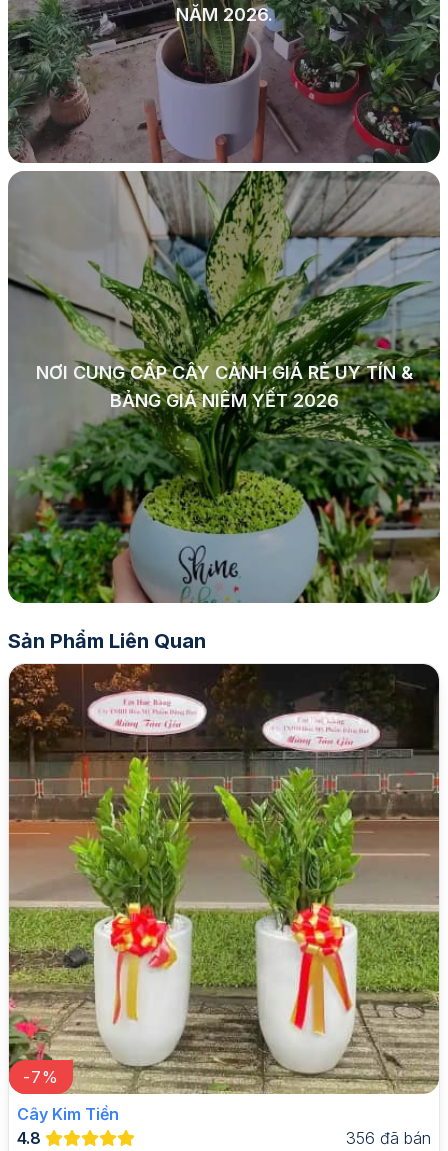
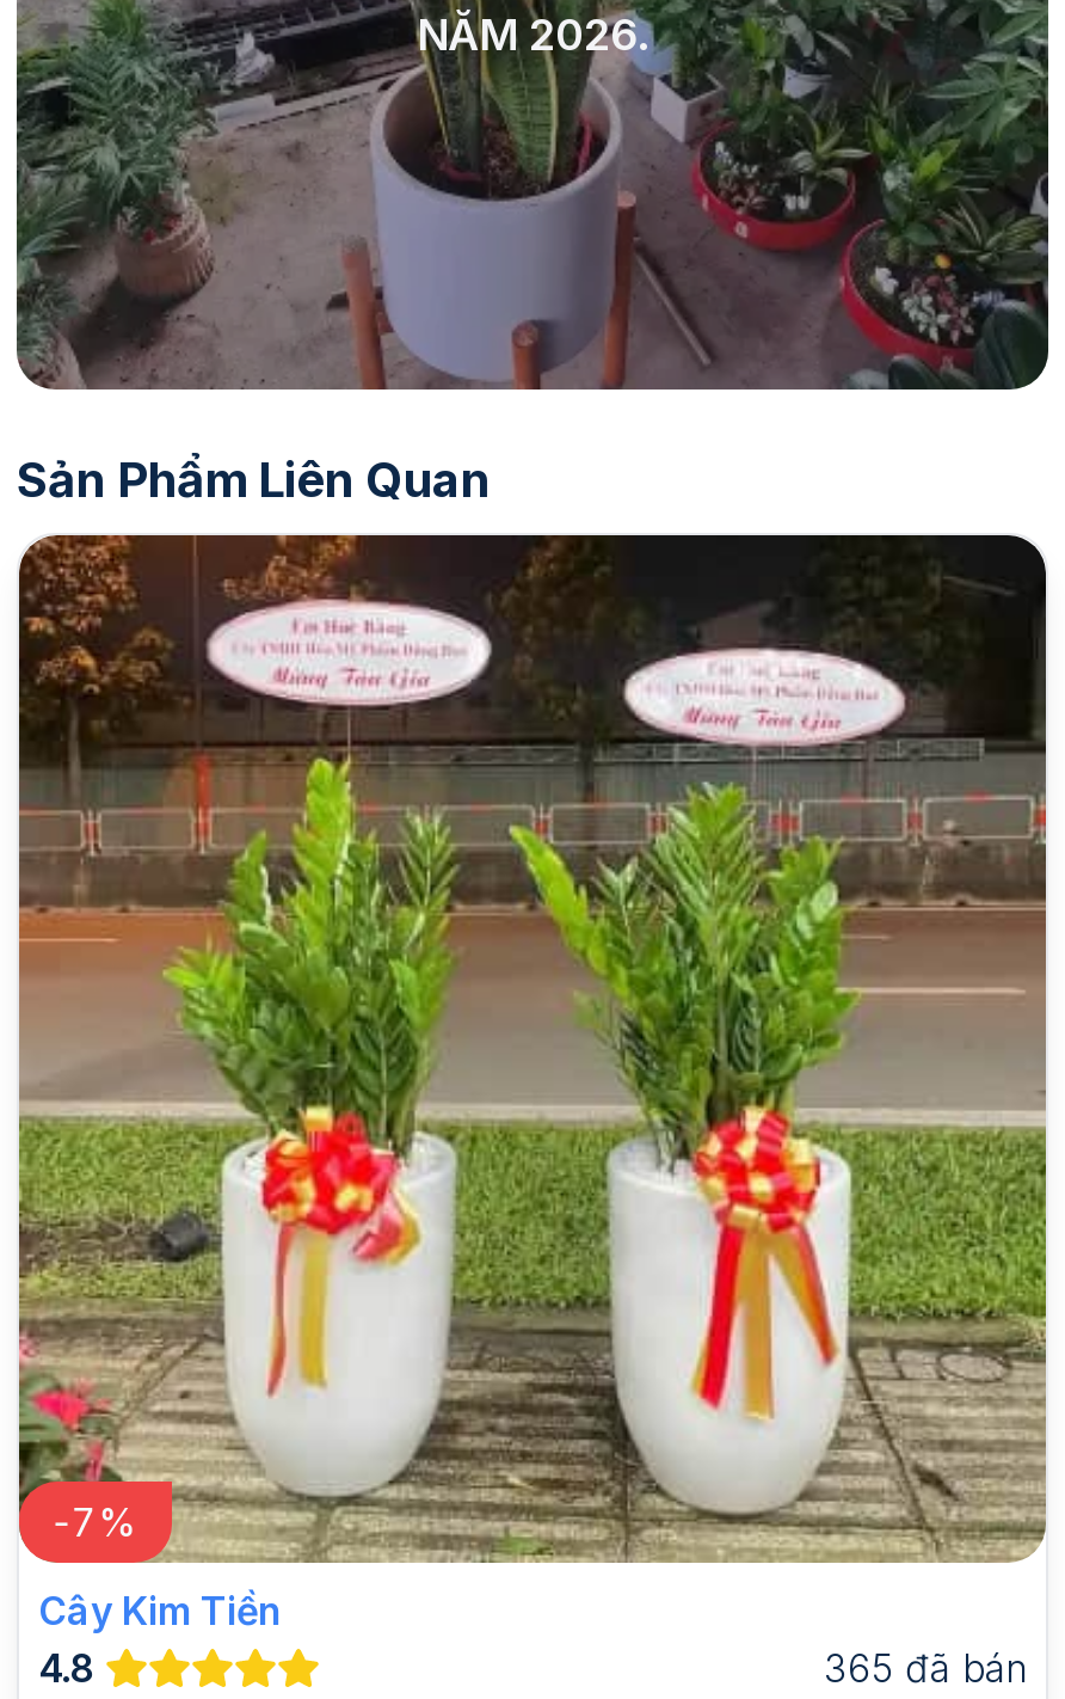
[8,170,440,604] [image] | NƠI CUNG CẤP CÂY CẢNH GIÁ RẺ UY TÍN & | BẢNG GIÁ NIÊM YẾT 2026 -> none
[346,1128,431,1148] 356 đã bán -> [824,1645,1027,1693] 365 đã bán

